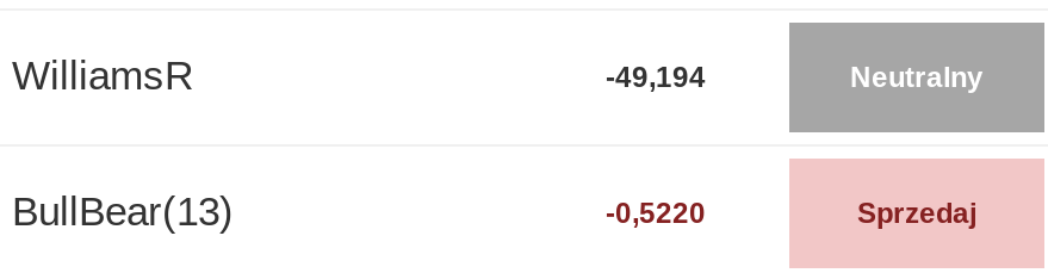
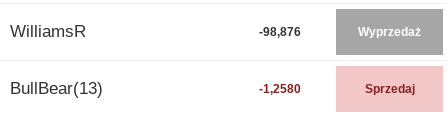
[606,61,984,94] -49,194 | Neutralny -> [259,25,421,39] -98,876 | Wyprzedaż
[606,197,706,230] -0,5220 -> [259,82,301,96] -1,2580

